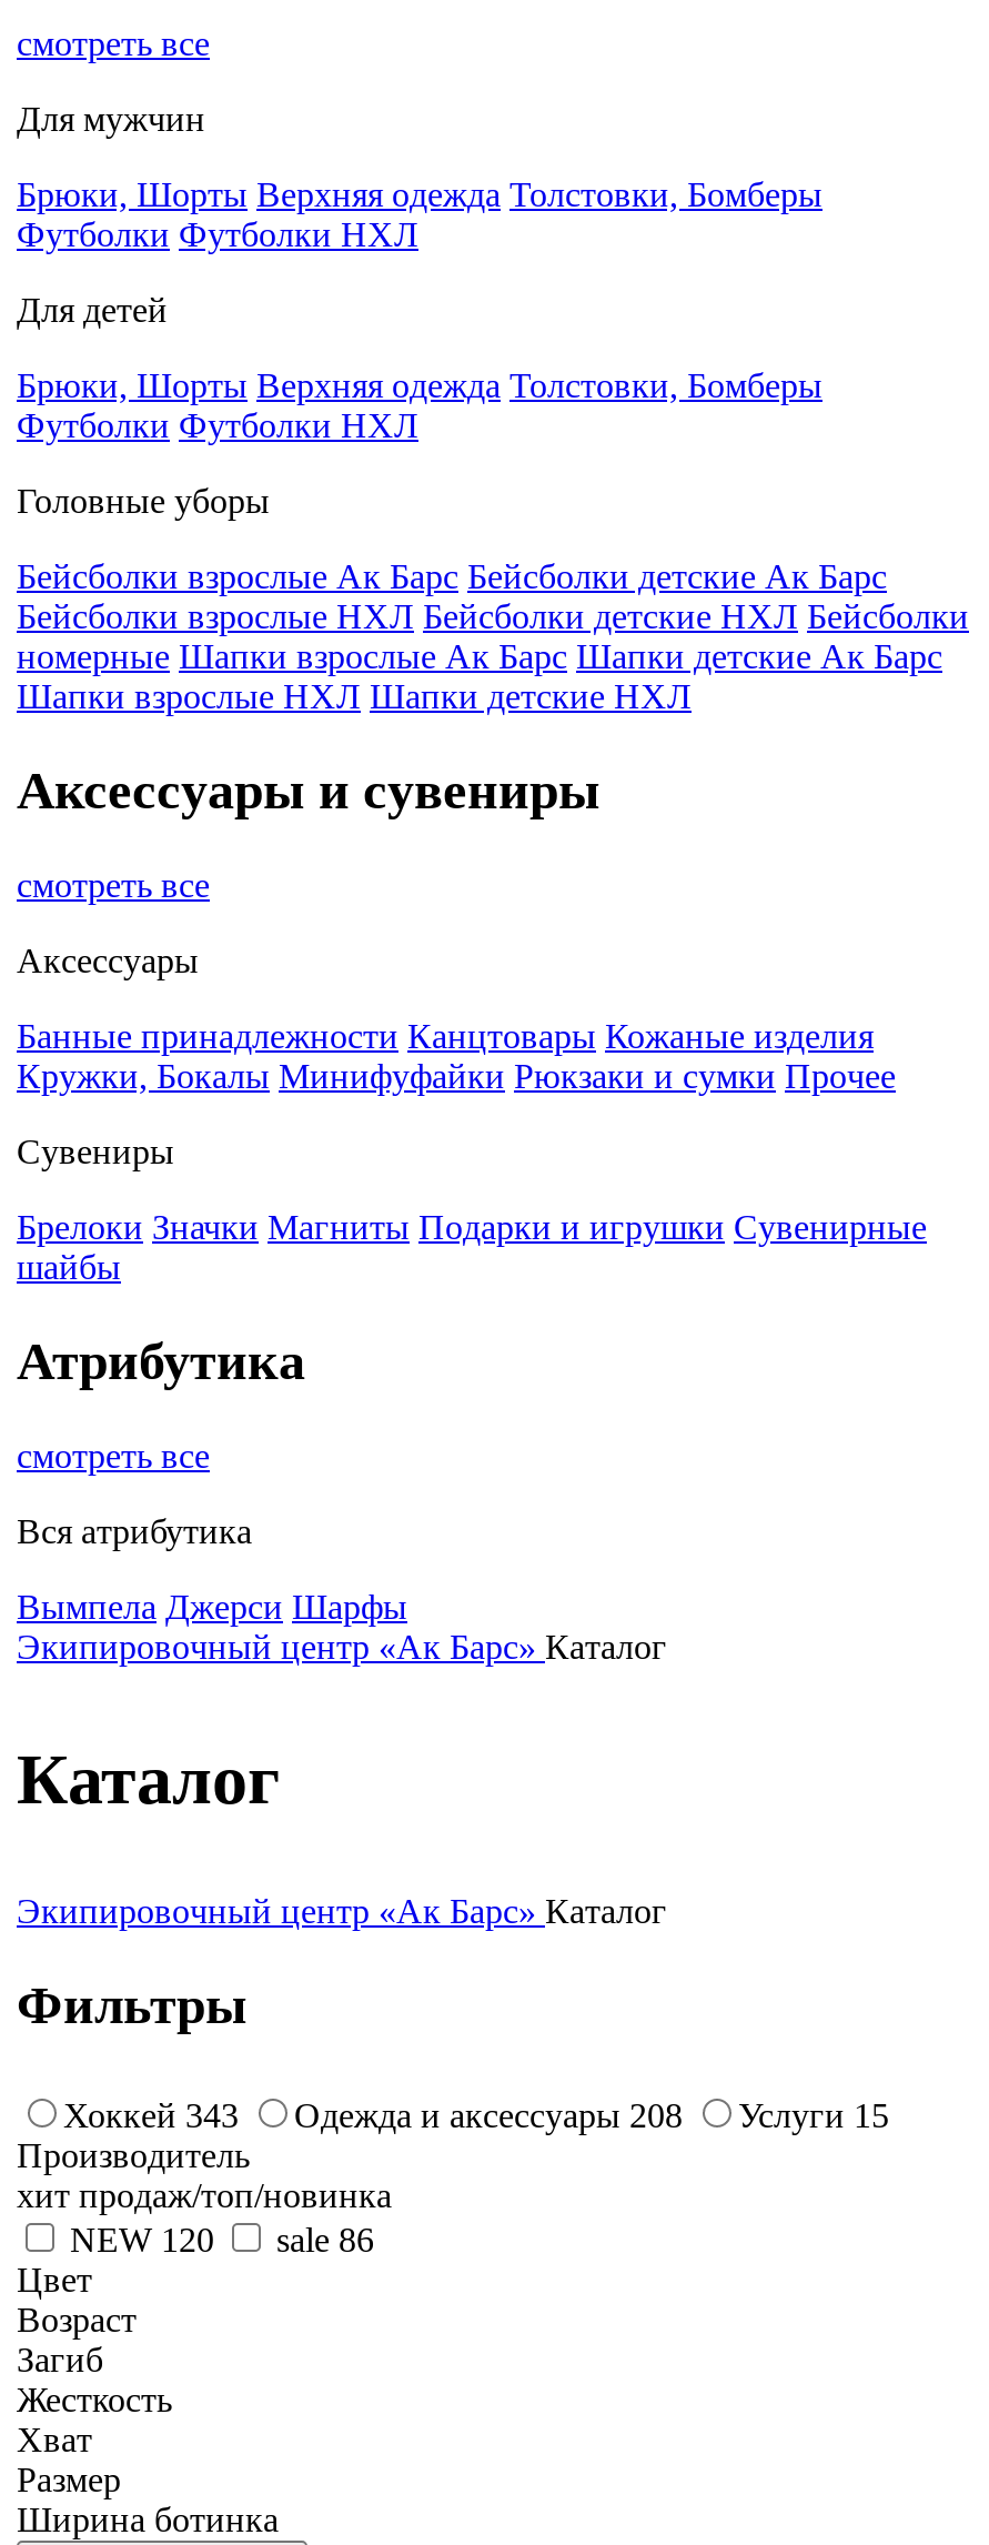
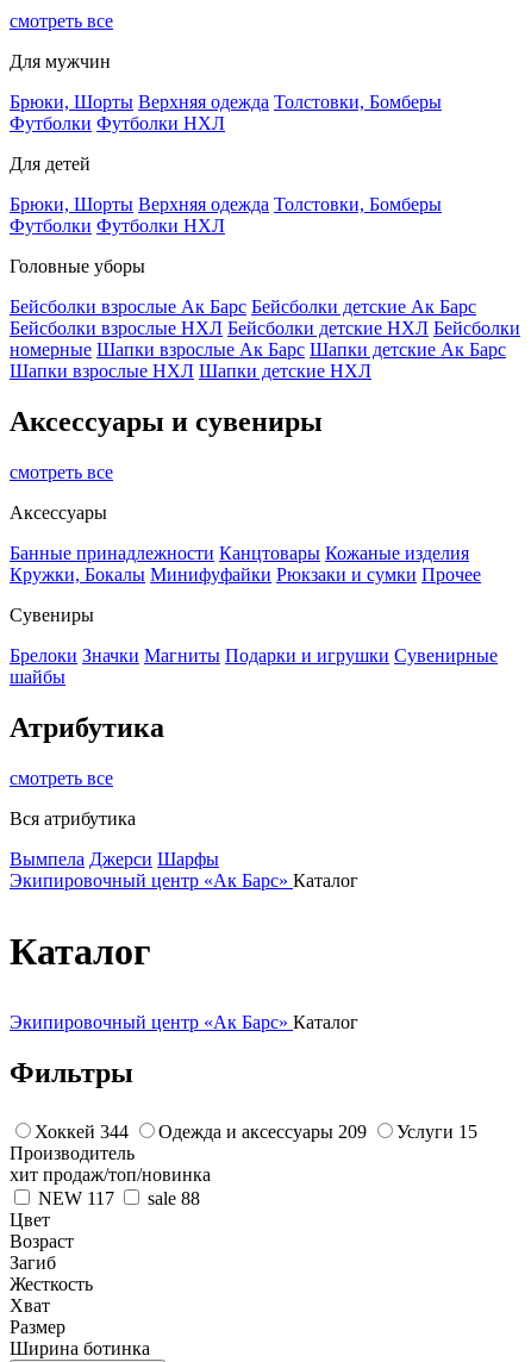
[63,2095,239,2133] Хоккей 343 -> [35,1121,129,1141] Хоккей 344
[294,2095,683,2133] Одежда и аксессуары 208 -> [158,1121,367,1141] Одежда и аксессуары 209
[70,2220,214,2257] NEW 120 -> [38,1188,114,1208] NEW 117
[276,2220,374,2257] sale 86 -> [148,1188,200,1208] sale 88

